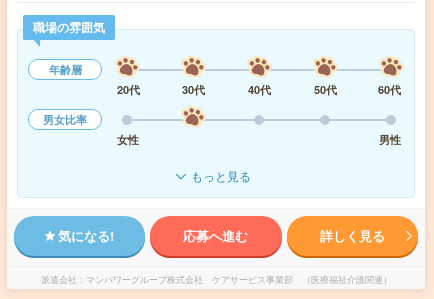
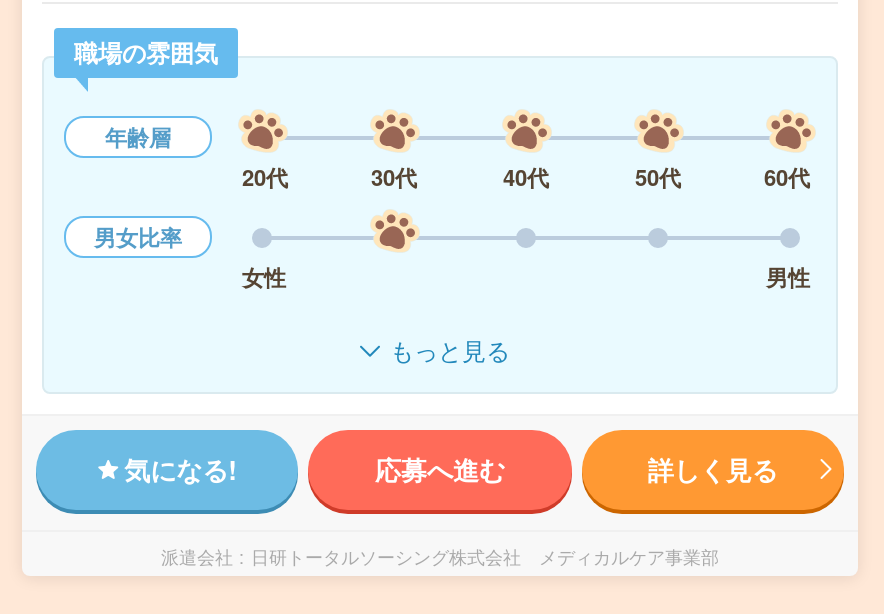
[85,273,391,286] マンパワーグループ株式会社 ケアサービス事業部 （医療福祉介護関連） -> [251,544,719,570] 日研トータルソーシング株式会社 メディカルケア事業部

